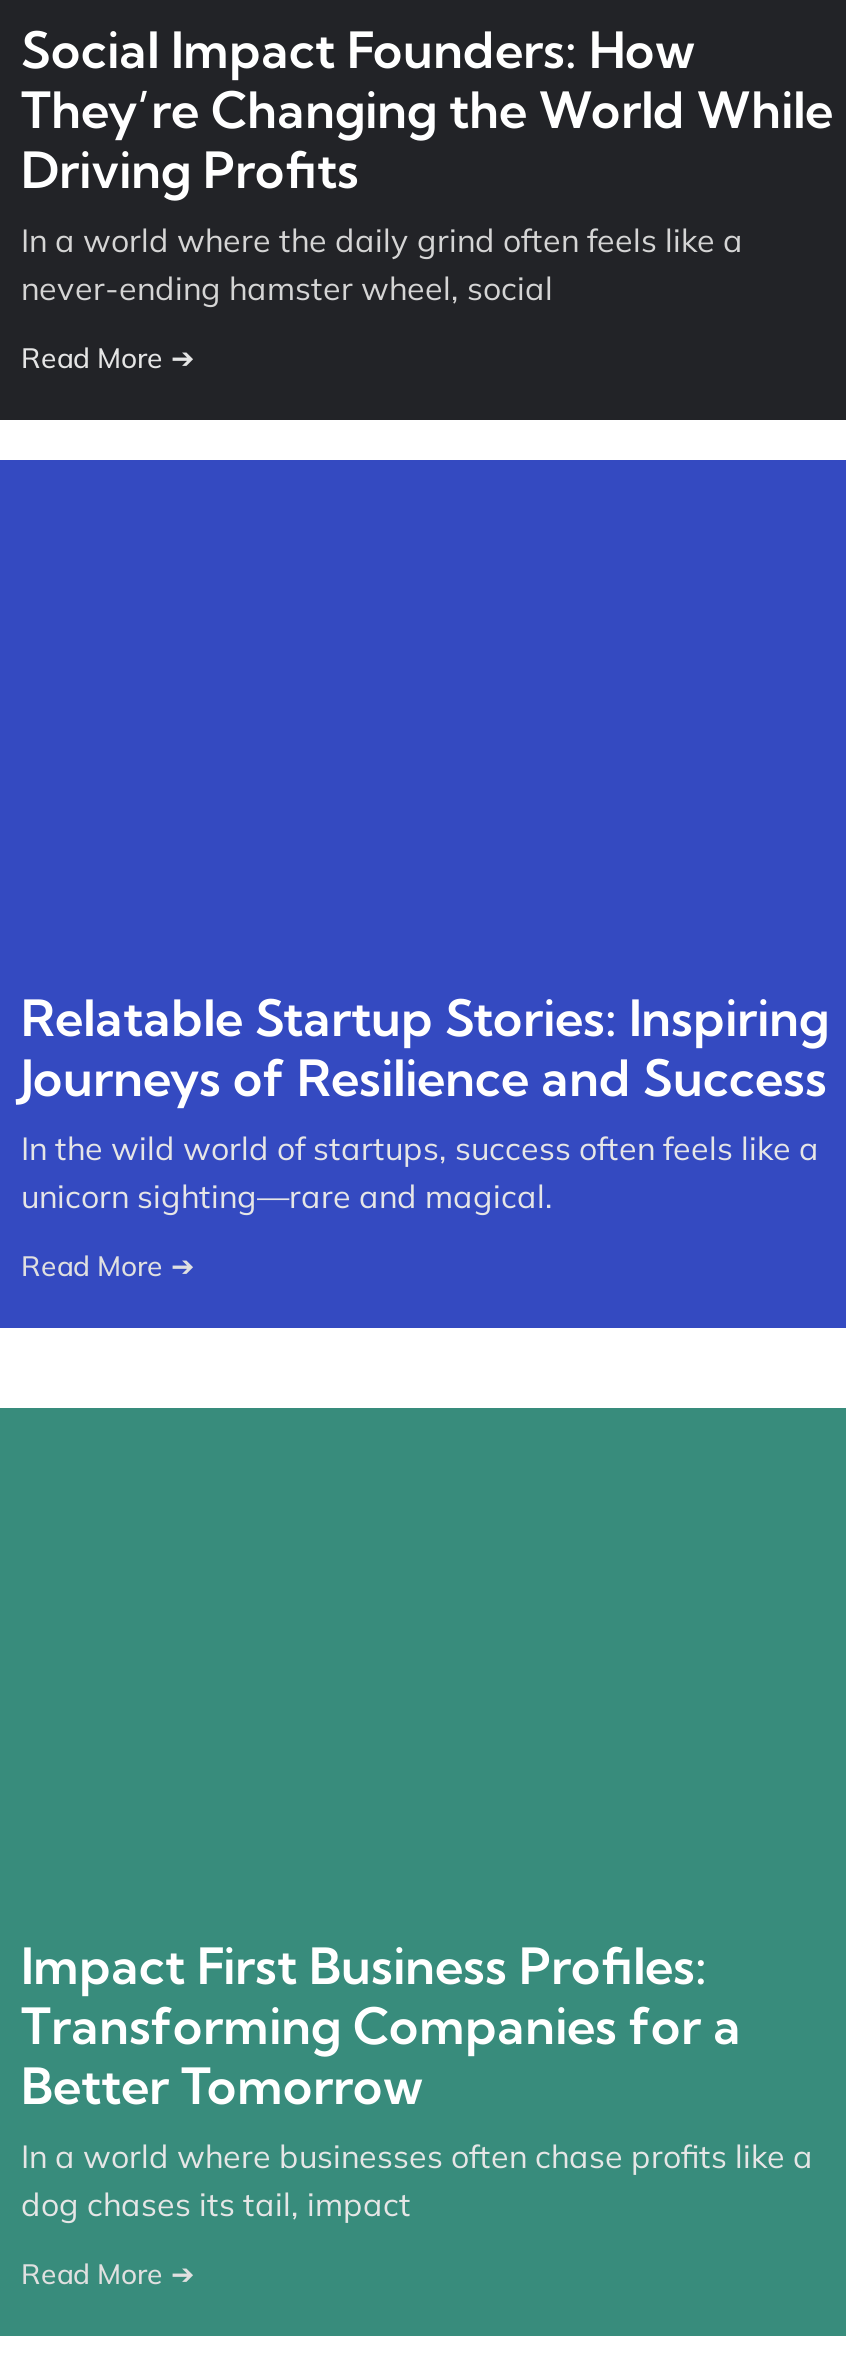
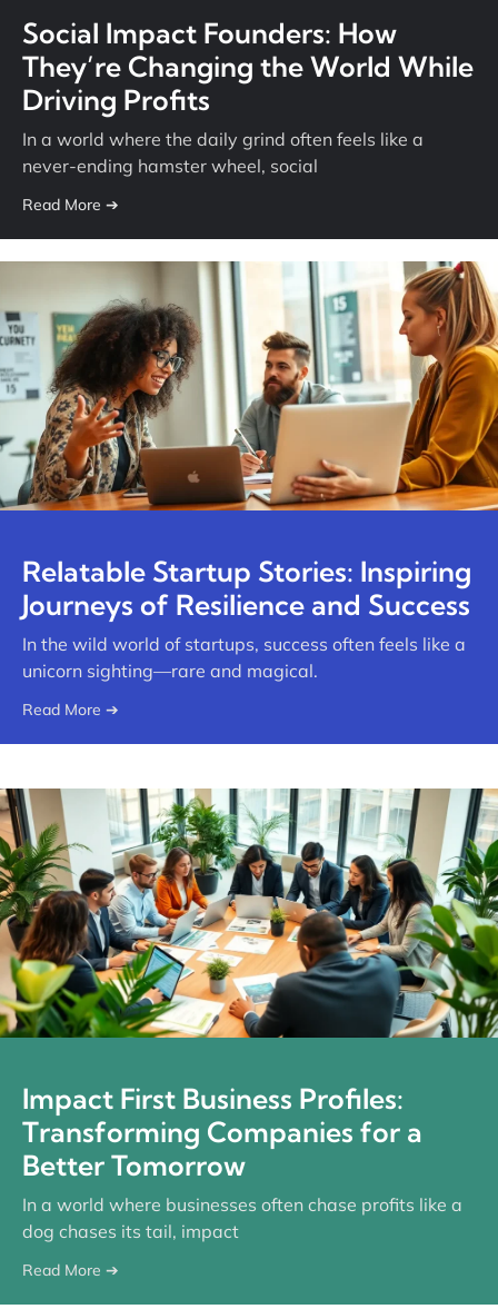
none -> [3,260,495,512] [image]
none -> [3,787,495,1039] [image]

